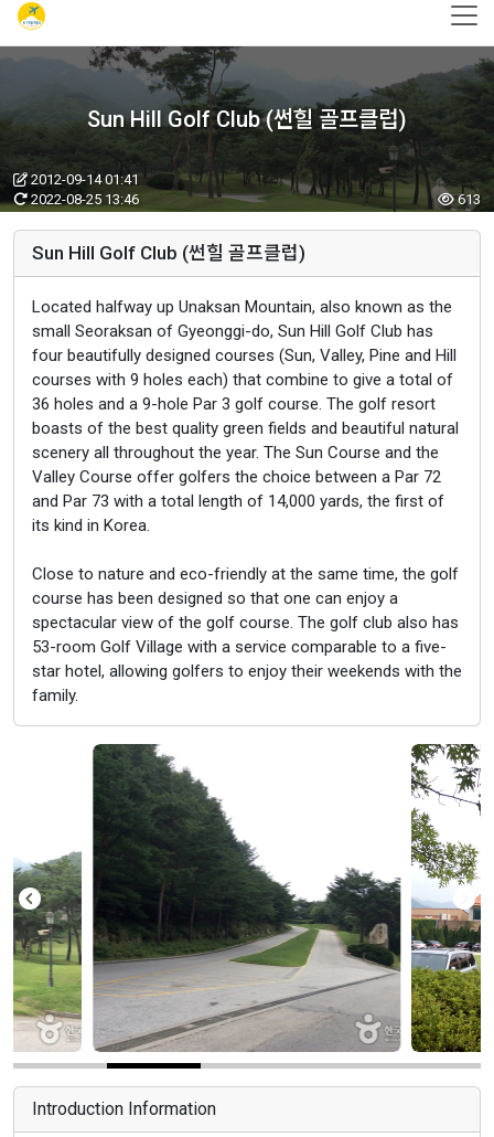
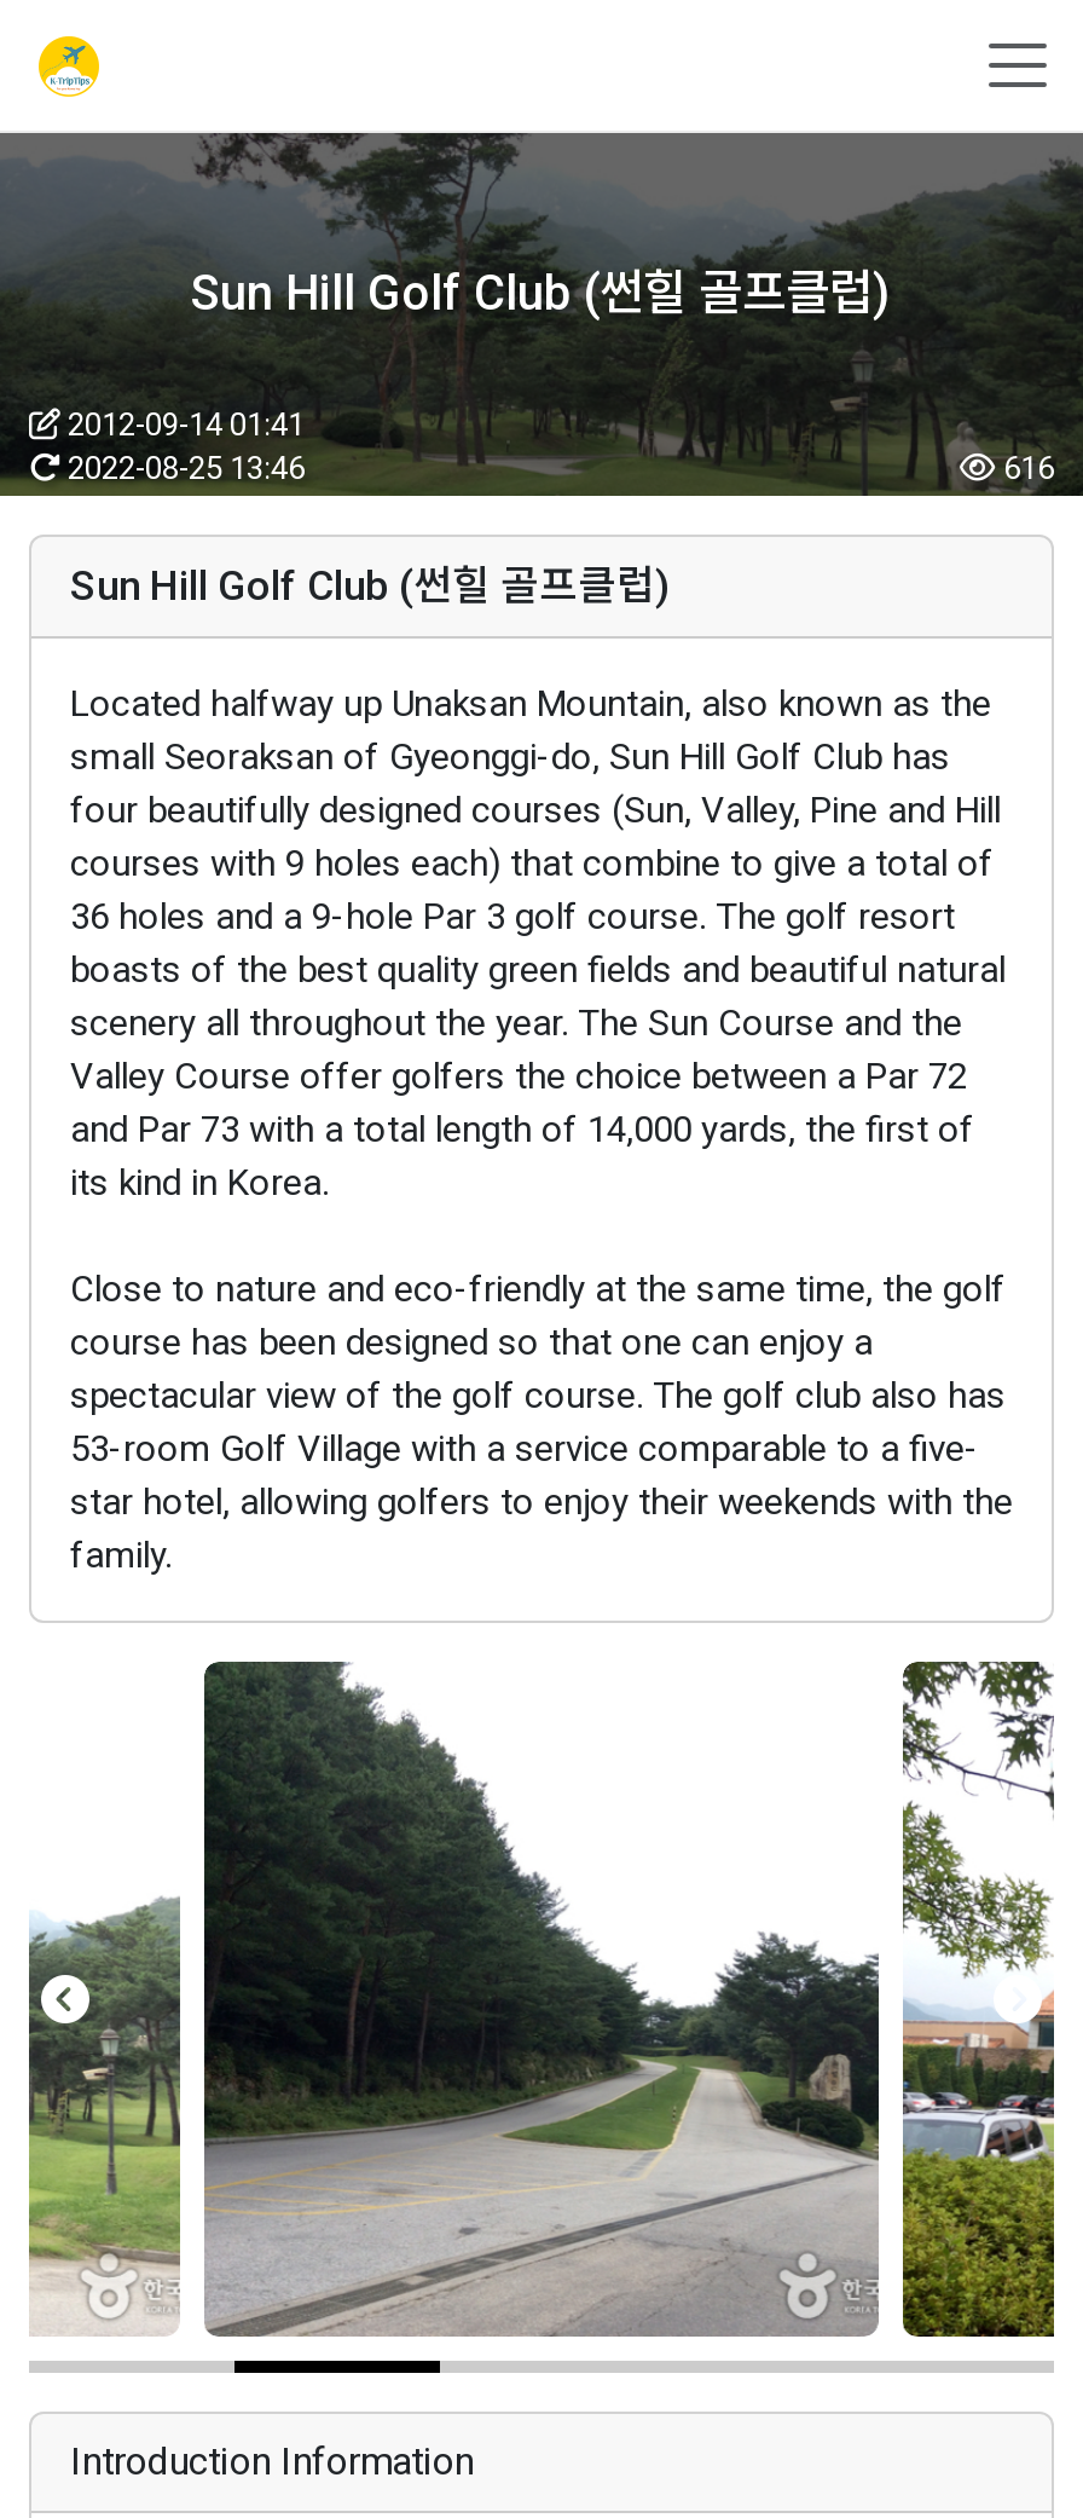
[458,191,481,208] 613 -> [1003,450,1054,486] 616

